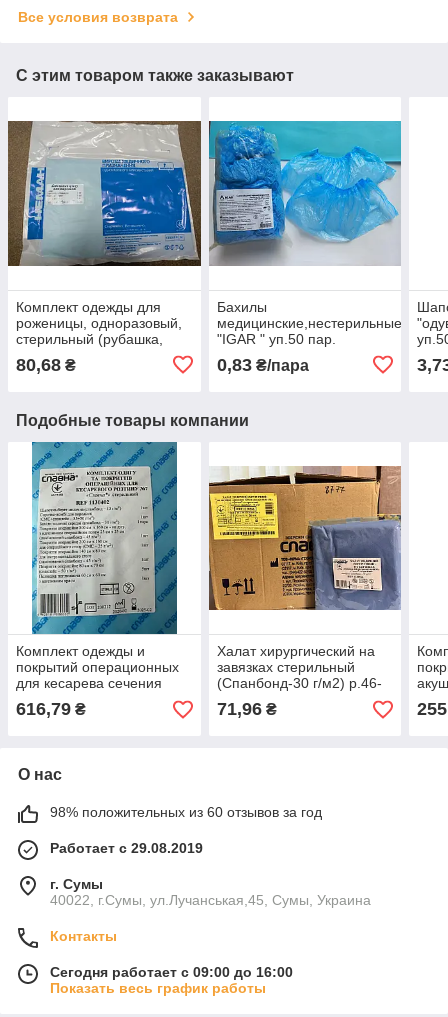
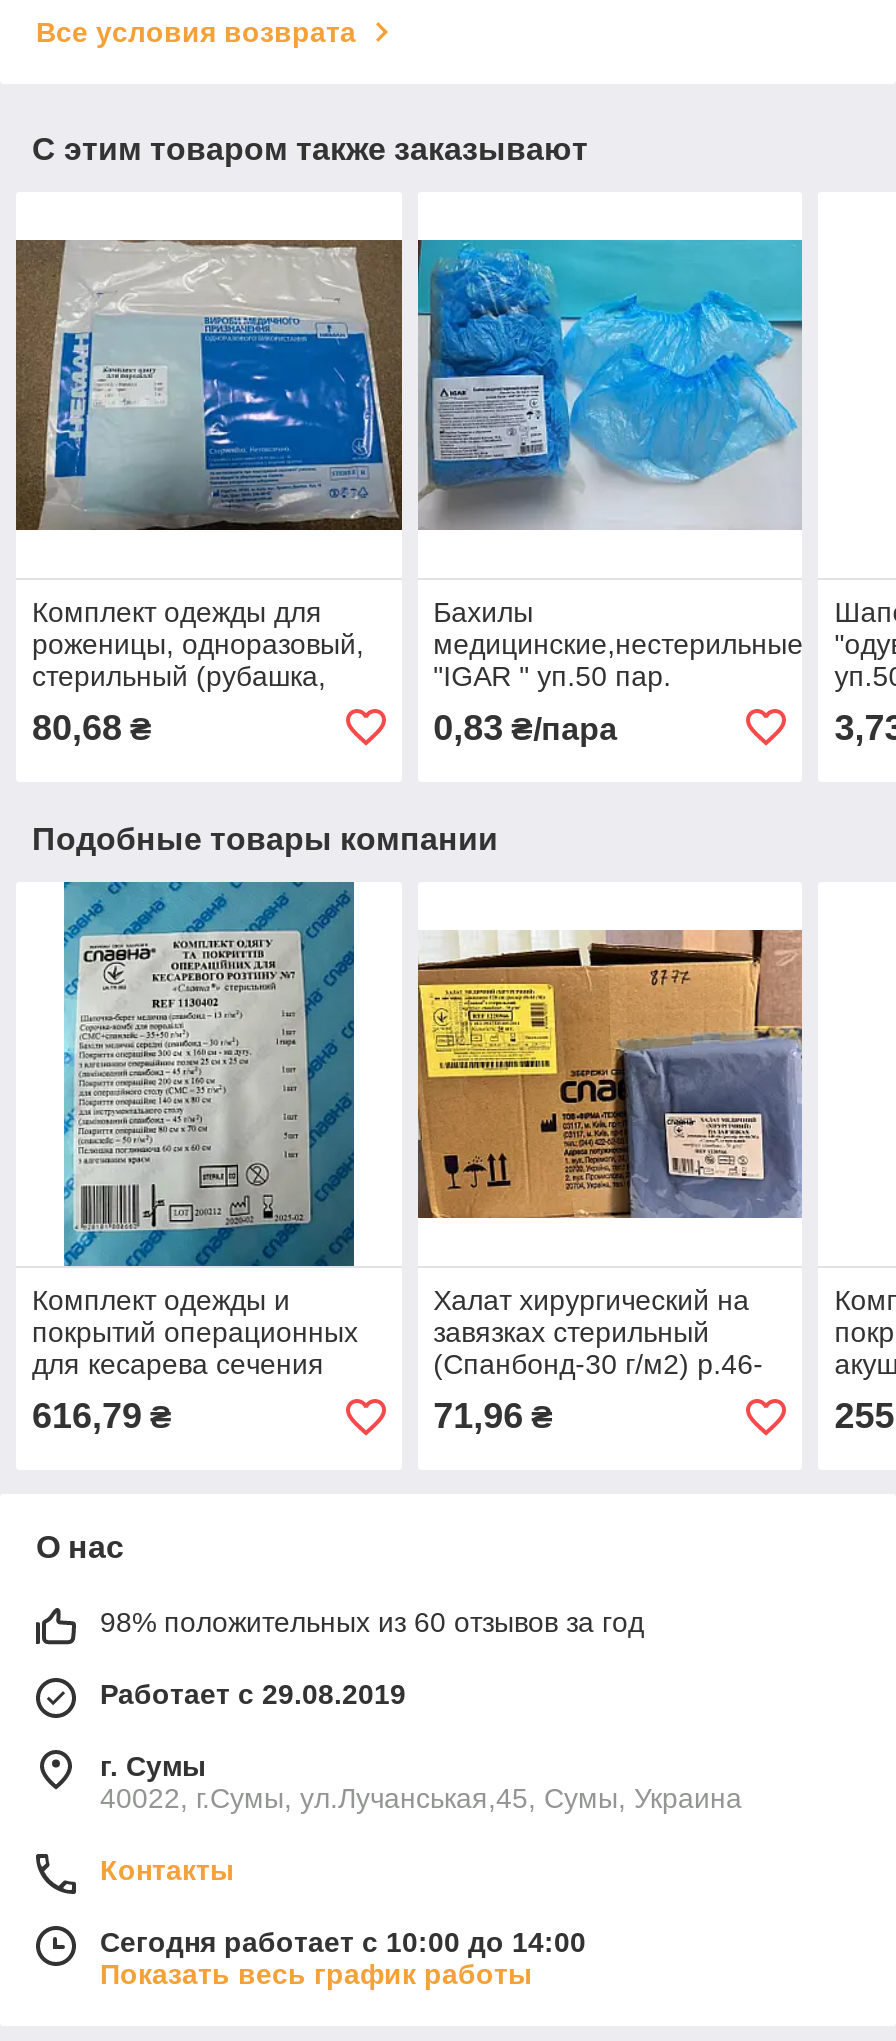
[50,964,293,980] Сегодня работает с 09:00 до 16:00 -> [100,1927,586,1959] Сегодня работает с 10:00 до 14:00

